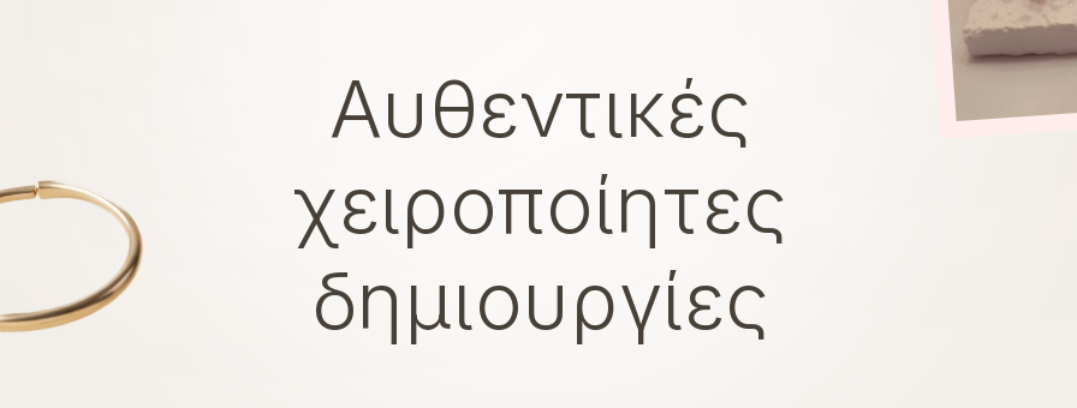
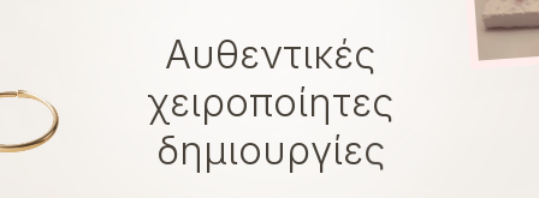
[7,182,144,334] [image] -> [4,90,71,166] [image]

